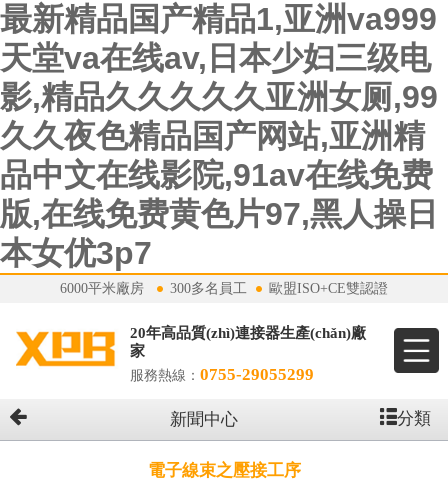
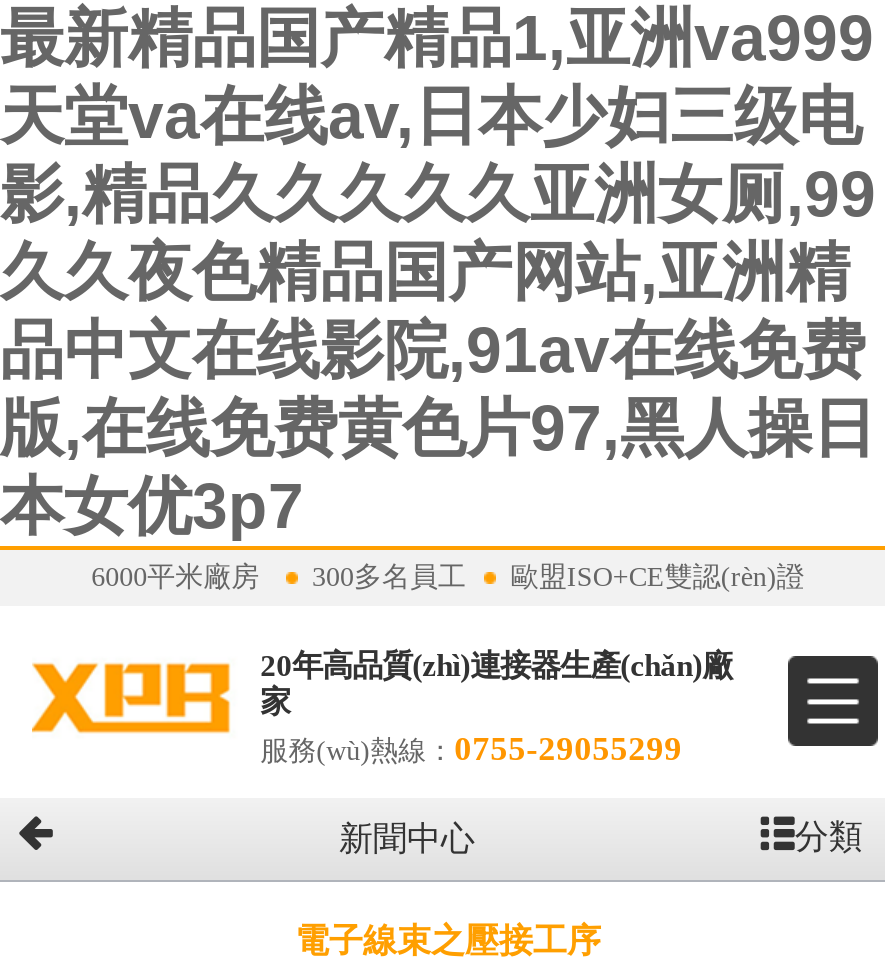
[269,281,388,296] 歐盟ISO+CE雙認證 -> [511,562,805,592] 歐盟ISO+CE雙認(rèn)證
[130,365,314,384] 服務熱線：0755-29055299 -> [260,729,682,767] 服務(wù)熱線：0755-29055299

